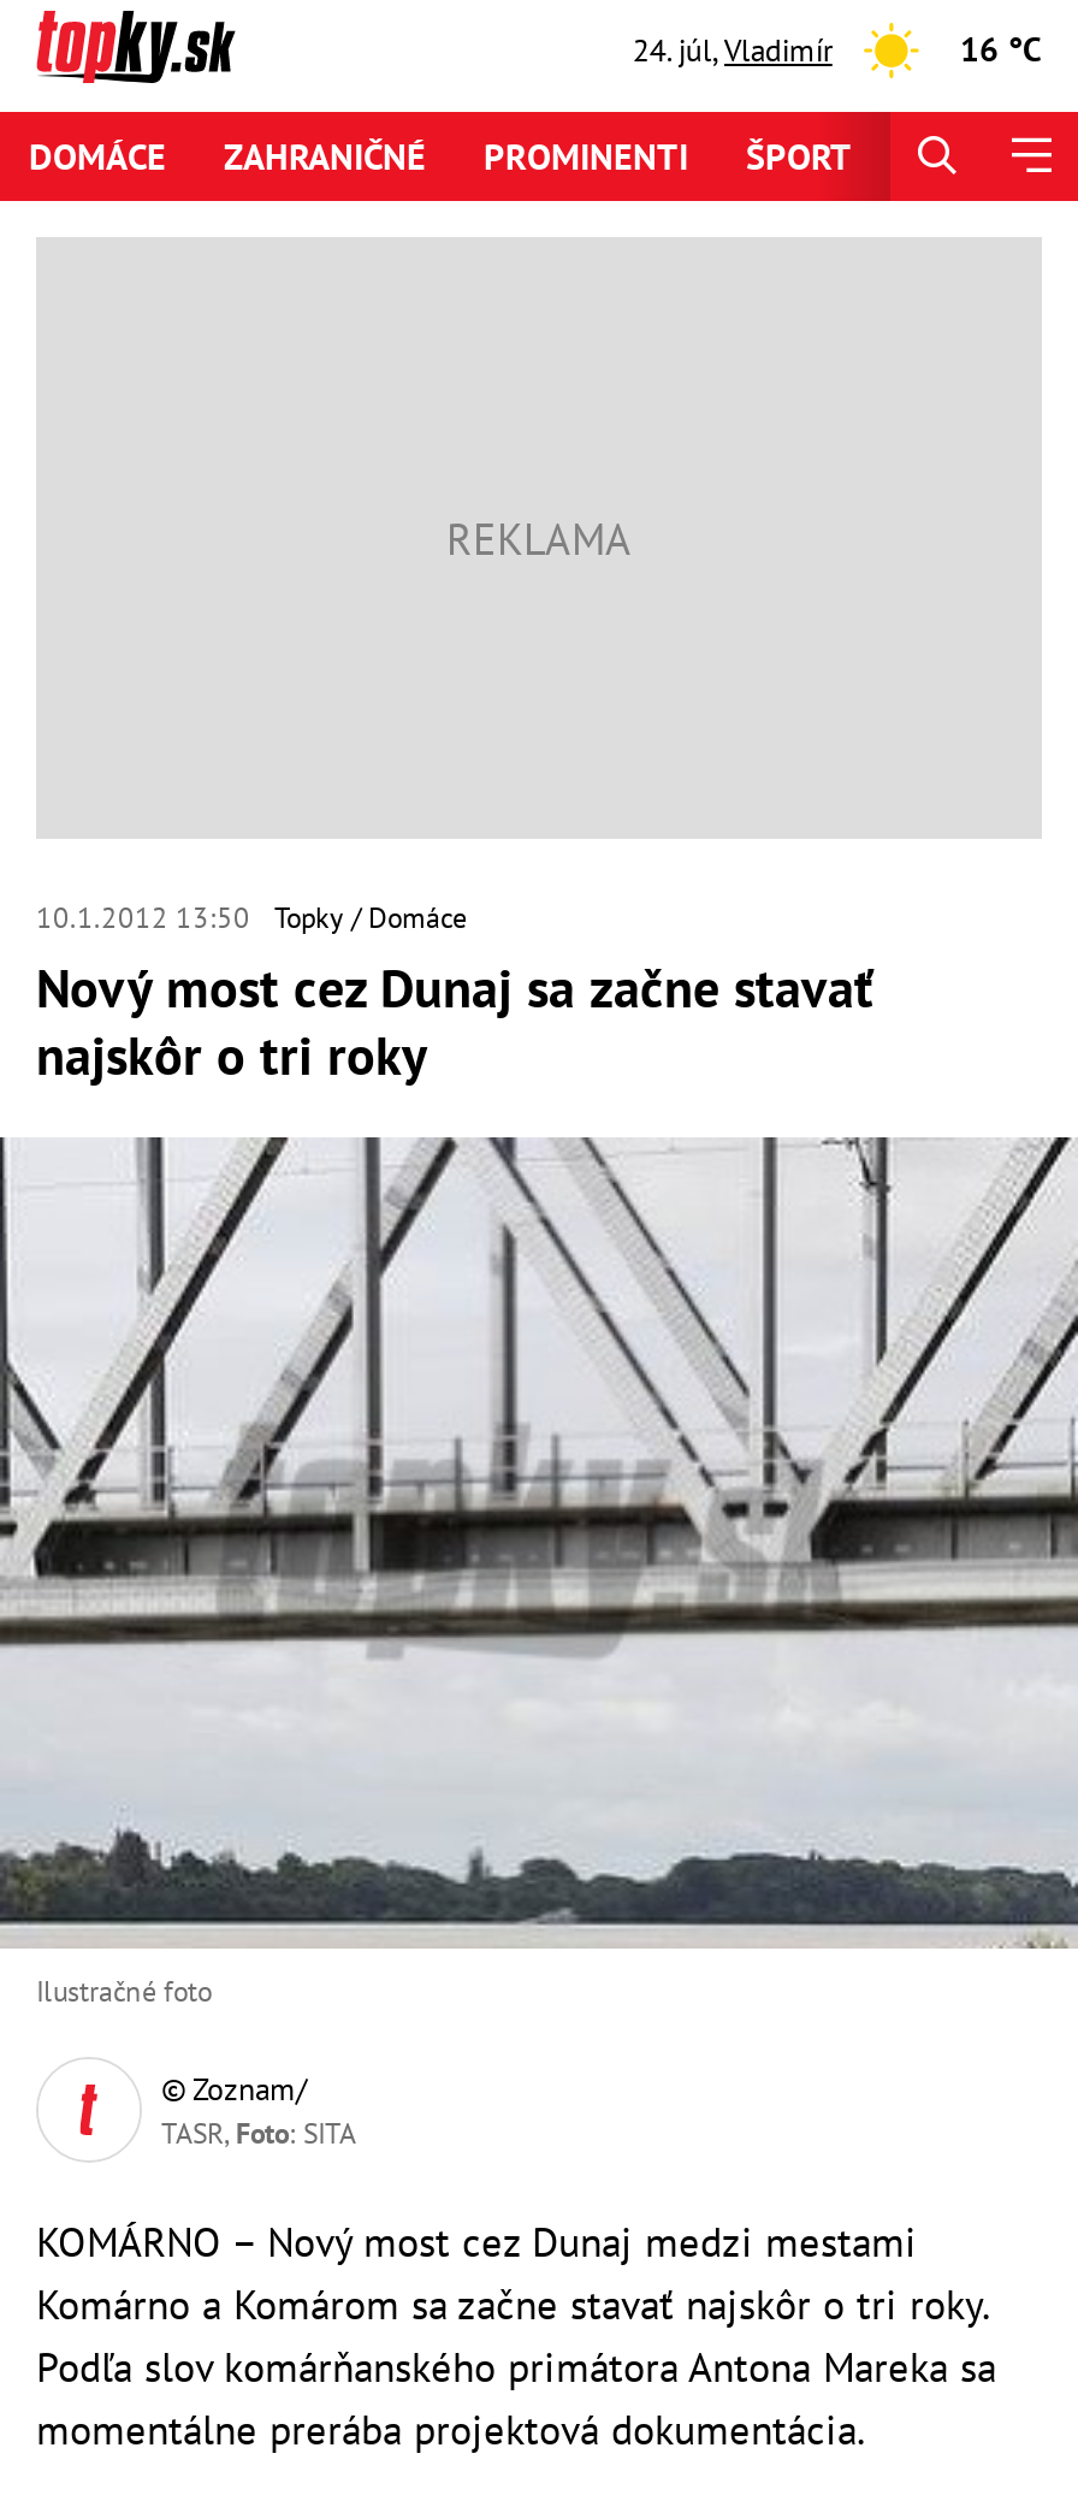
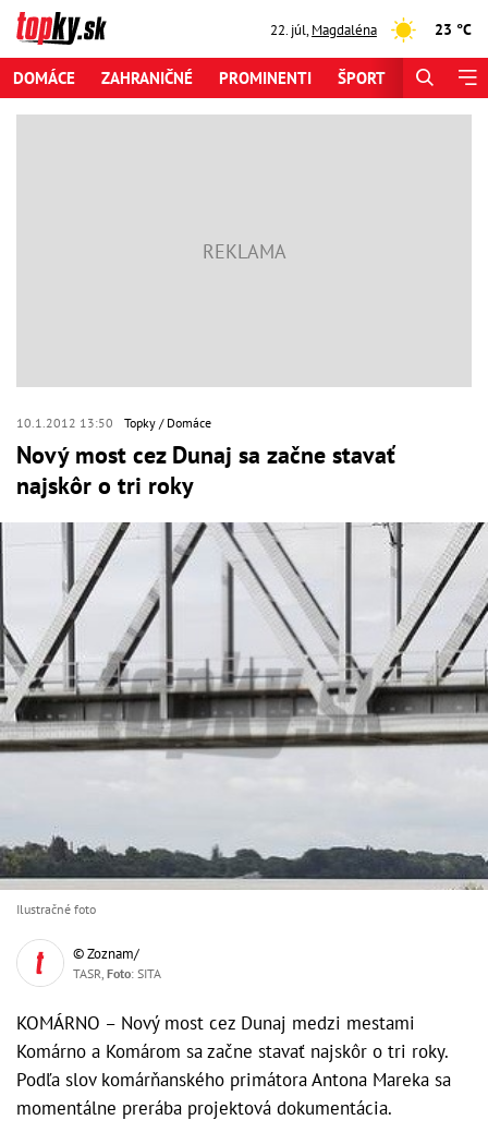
[633,29,832,70] 24. júl, Vladimír -> [270,20,377,39] 22. júl, Magdaléna
[960,28,1042,71] 16 °C -> [435,20,472,39] 23 °C

